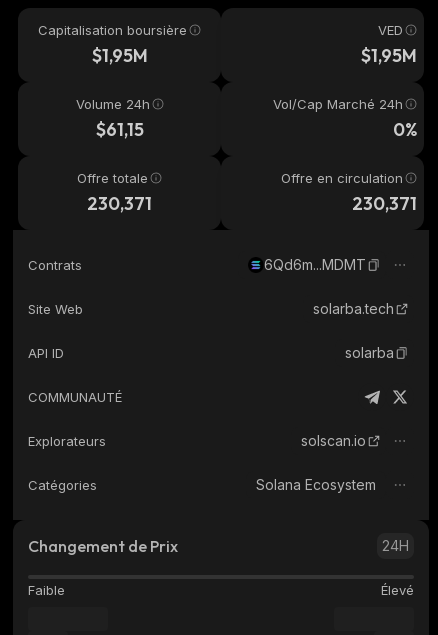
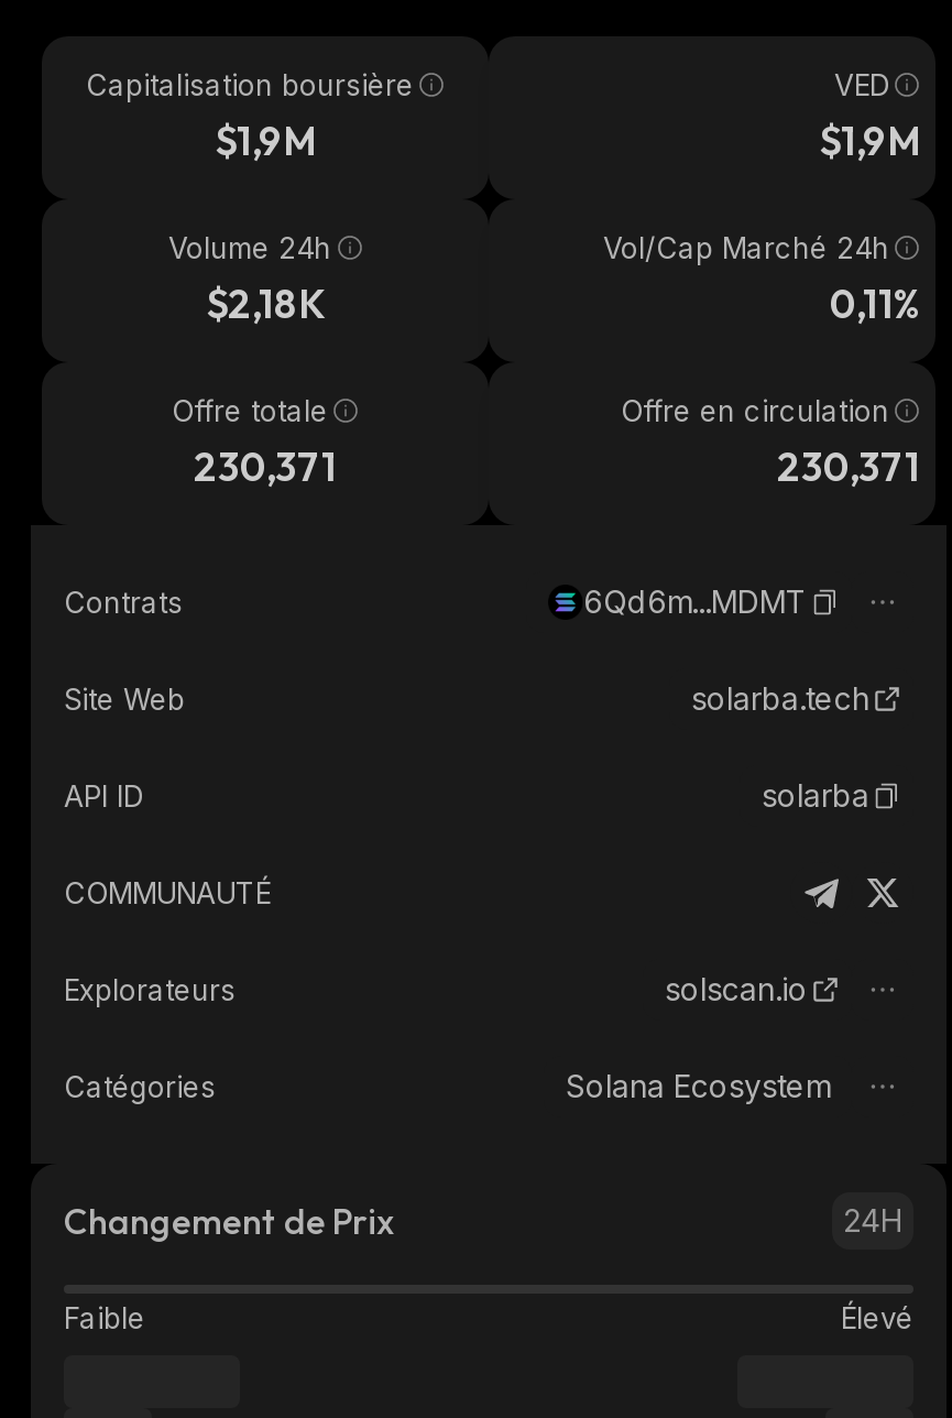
[91,44,147,67] $1,95M -> [215,116,316,166] $1,9M
[361,44,417,67] $1,95M -> [819,116,920,166] $1,9M
[95,118,143,141] $61,15 -> [206,279,325,329] $2,18K
[393,118,417,141] 0% -> [830,279,920,329] 0,11%

